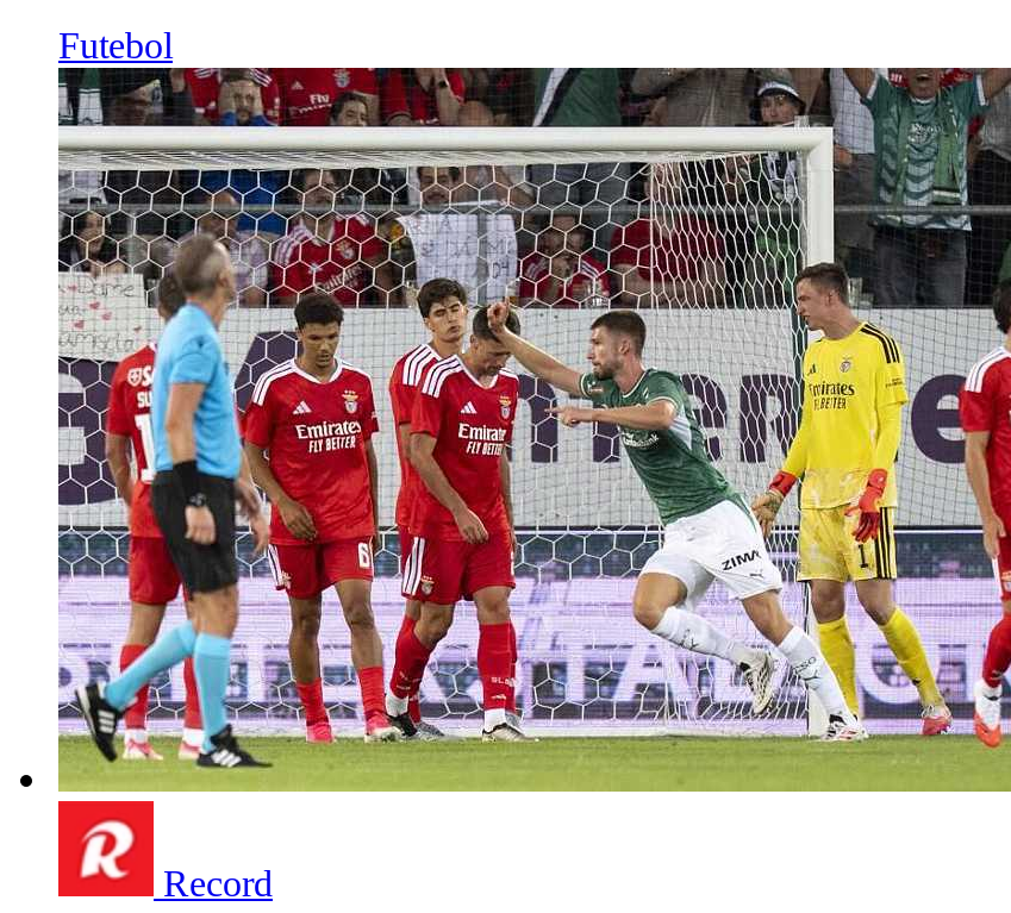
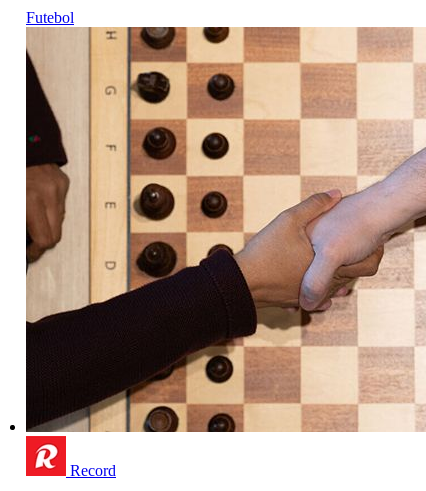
[56,67,1004,802] [image] -> [25,26,423,433] [image]

